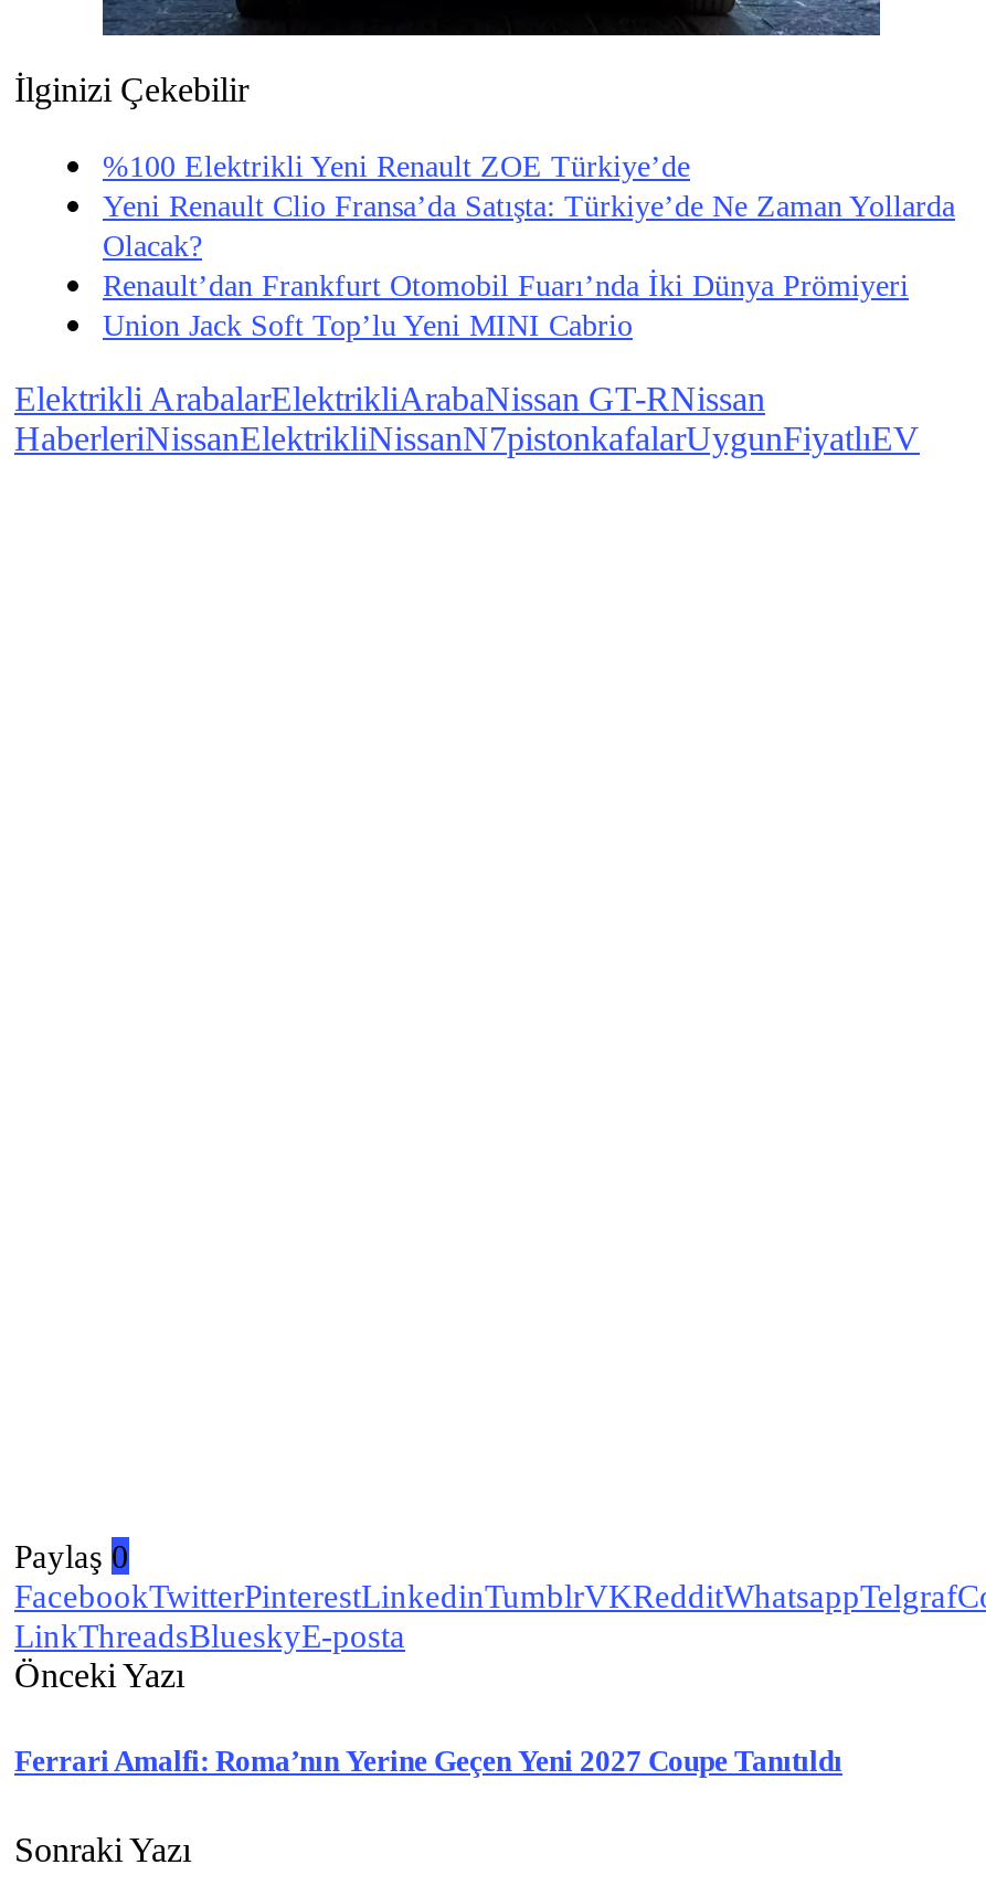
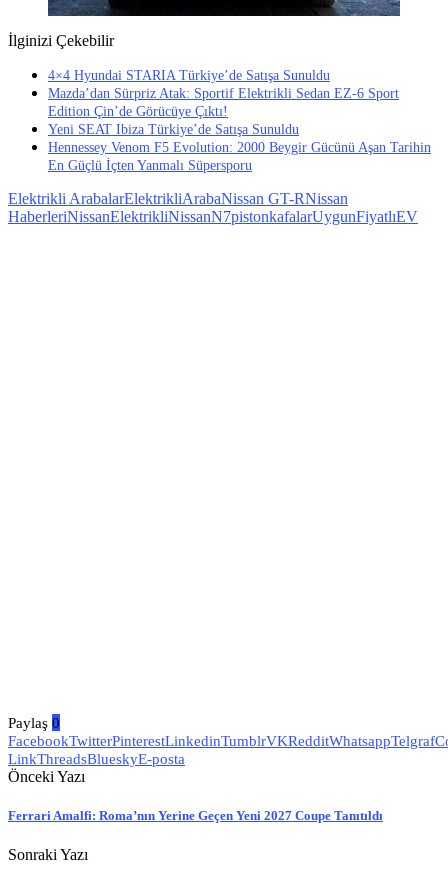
[103,150,955,342] %100 Elektrikli Yeni Renault ZOE Türkiye’de | Yeni Renault Clio Fransa’da Satışta: Türkiye’de Ne Zaman Yollarda | Olacak? | Renault’dan Frankfurt Otomobil Fuarı’nda İki Dünya Prömiyeri | Union Jack Soft Top’lu Yeni MINI Cabrio -> [48,68,431,173] 4×4 Hyundai STARIA Türkiye’de Satışa Sunuldu | Mazda’dan Sürpriz Atak: Sportif Elektrikli Sedan EZ-6 Sport | Edition Çin’de Görücüye Çıktı! | Yeni SEAT Ibiza Türkiye’de Satışa Sunuldu | Hennessey Venom F5 Evolution: 2000 Beygir Gücünü Aşan Tarihin | En Güçlü İçten Yanmalı Süpersporu

